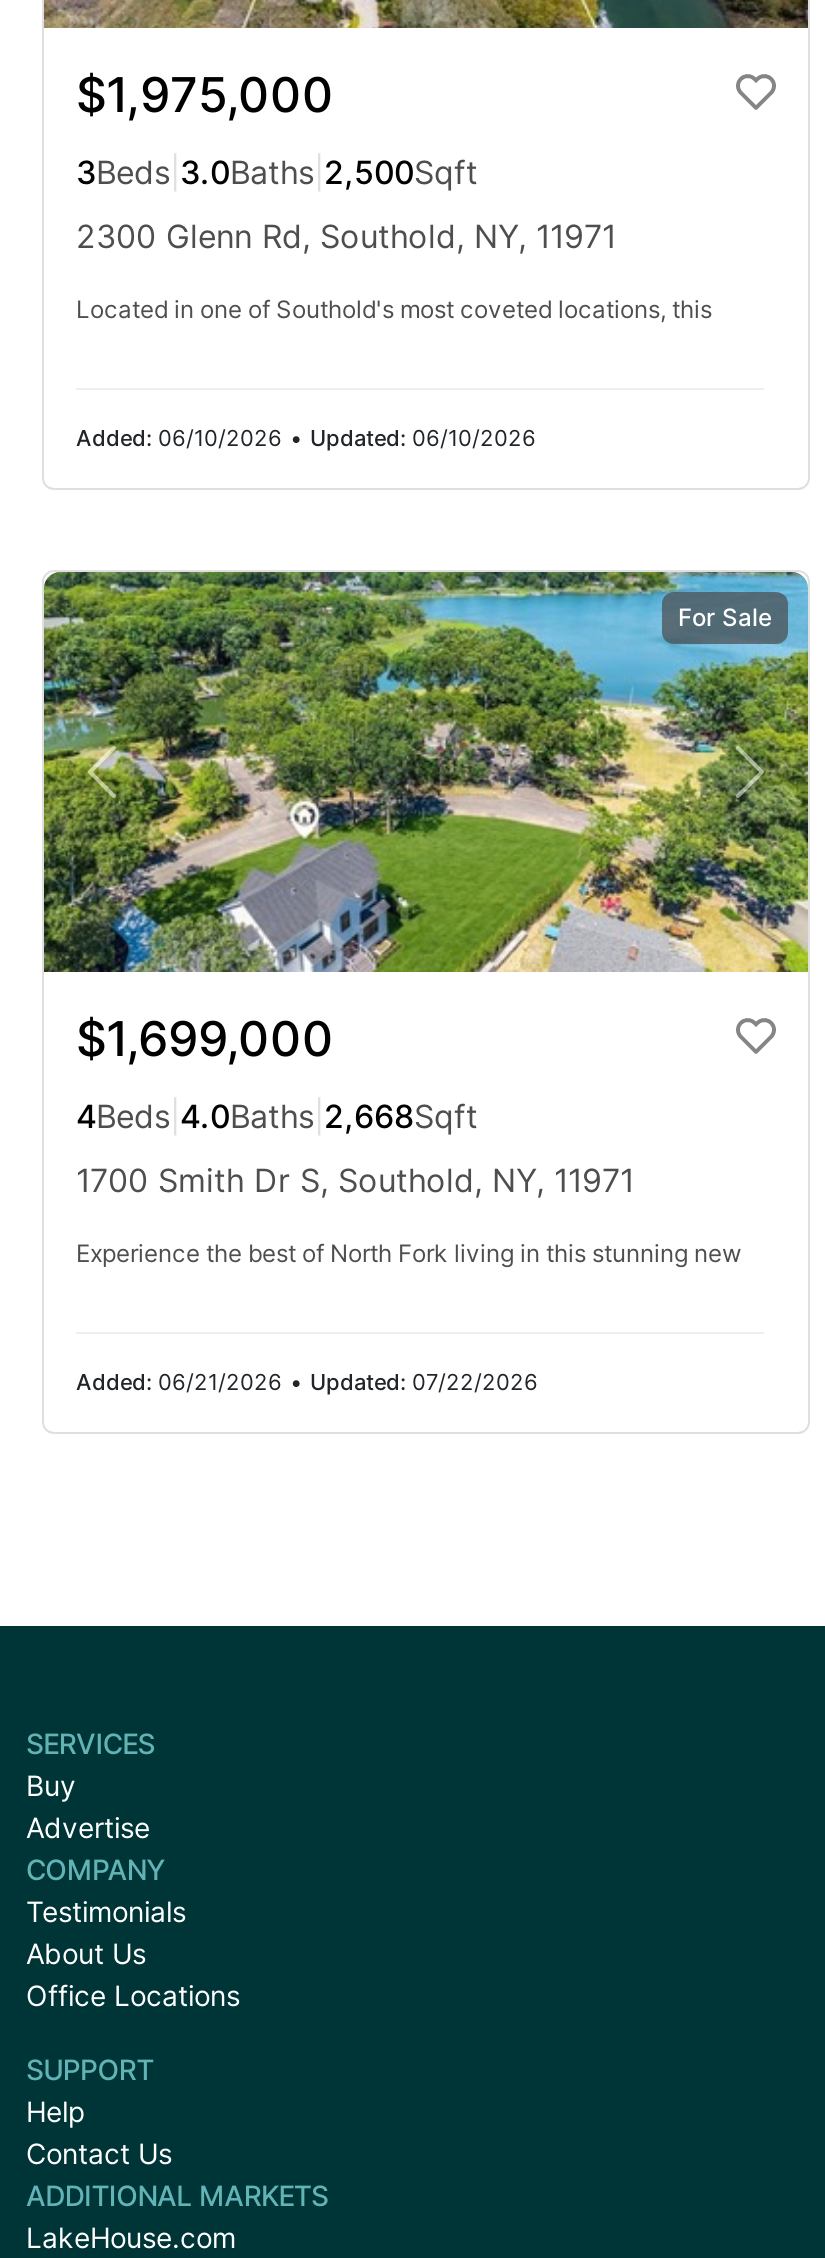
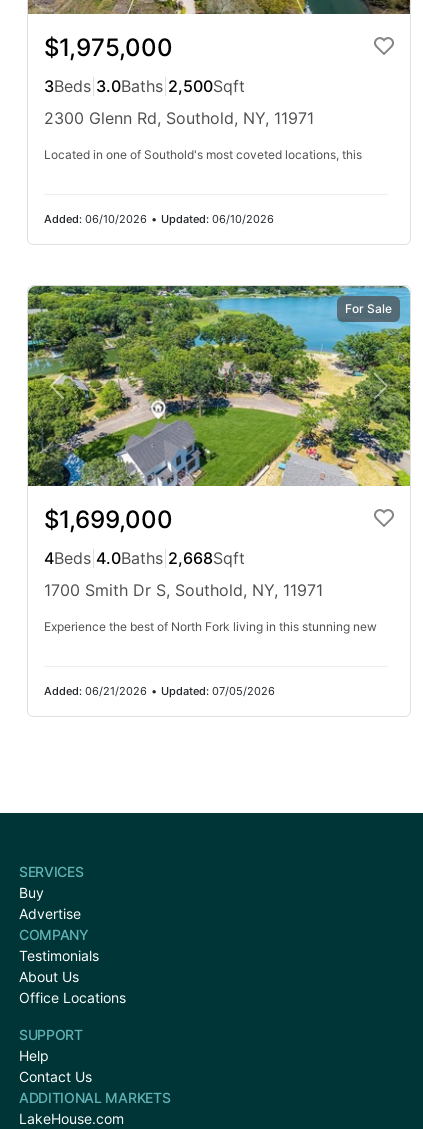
[76,1368,538,1396] Added: 06/21/2026 • Updated: 07/22/2026 -> [44,684,275,698] Added: 06/21/2026 • Updated: 07/05/2026

